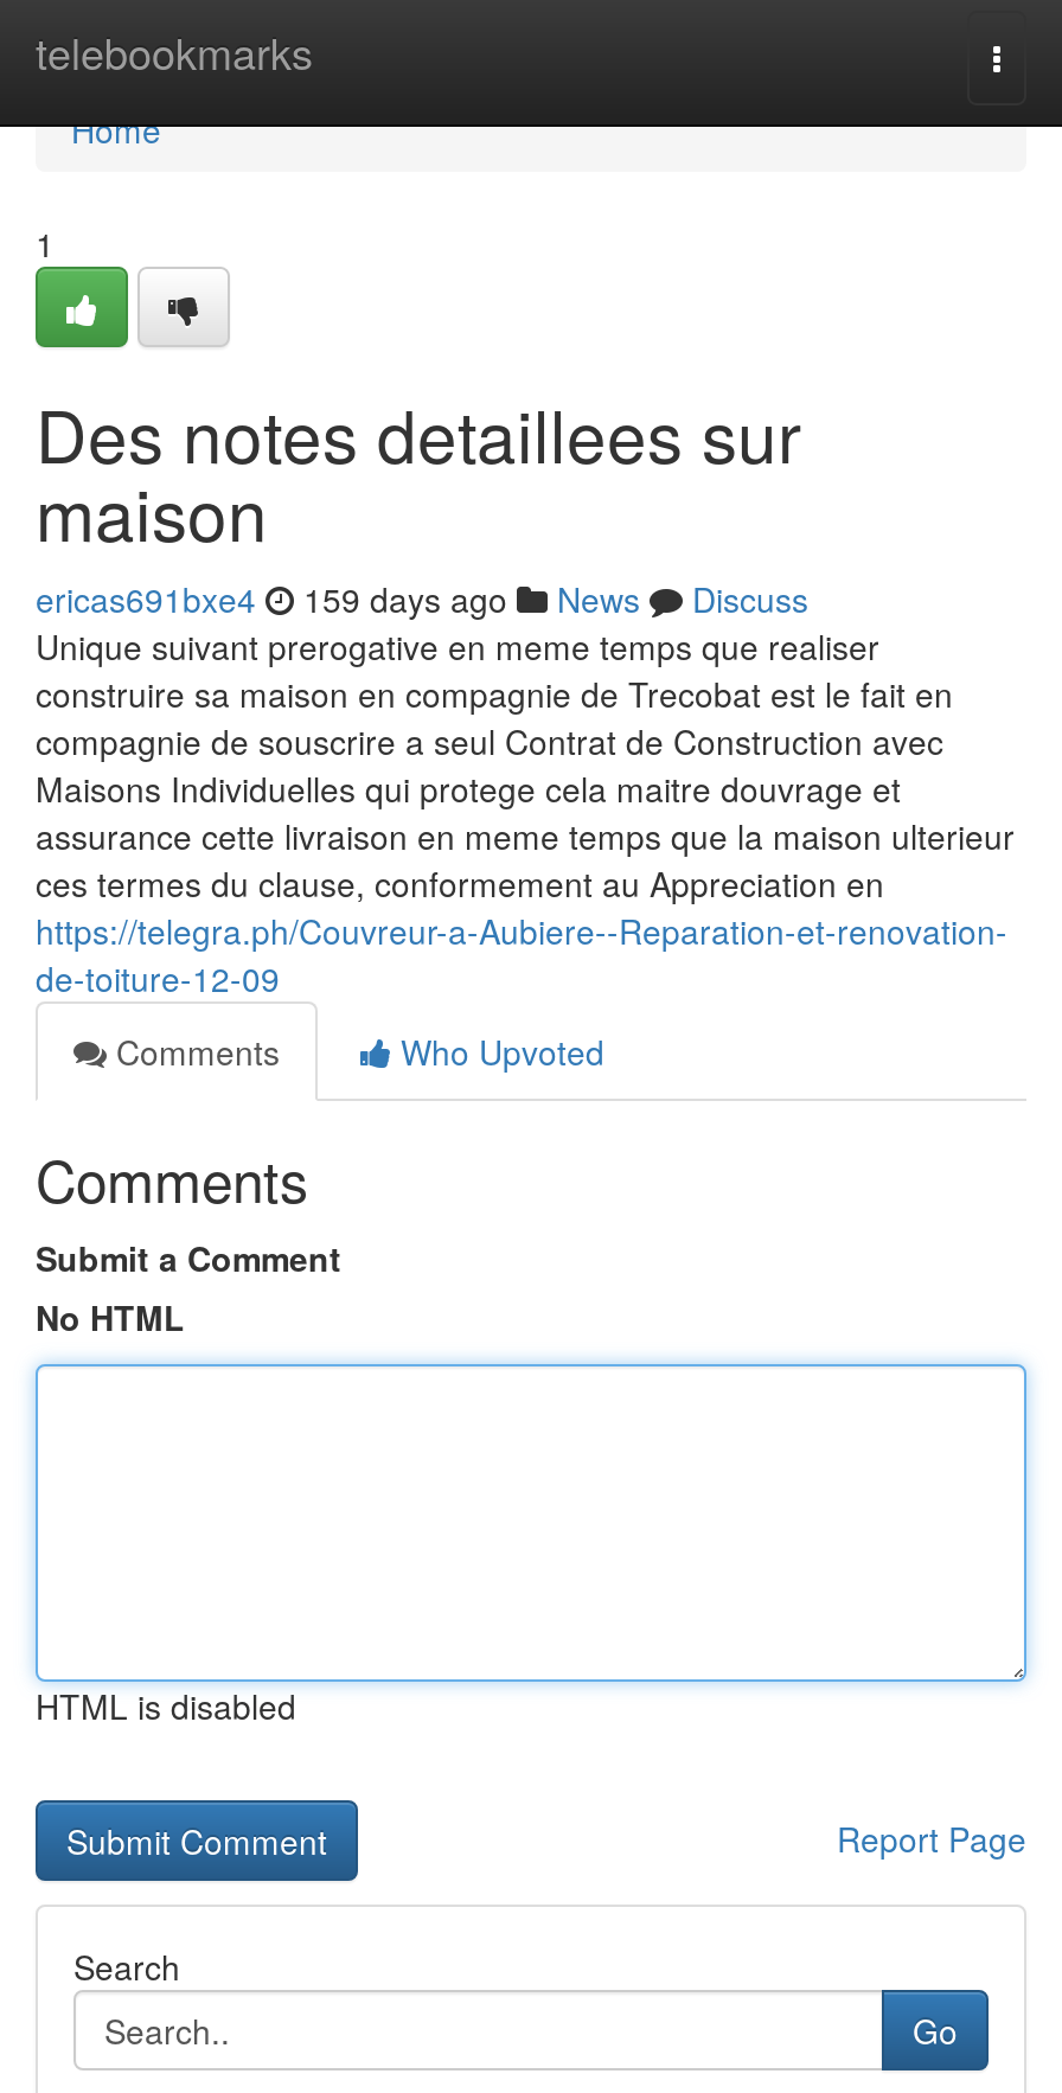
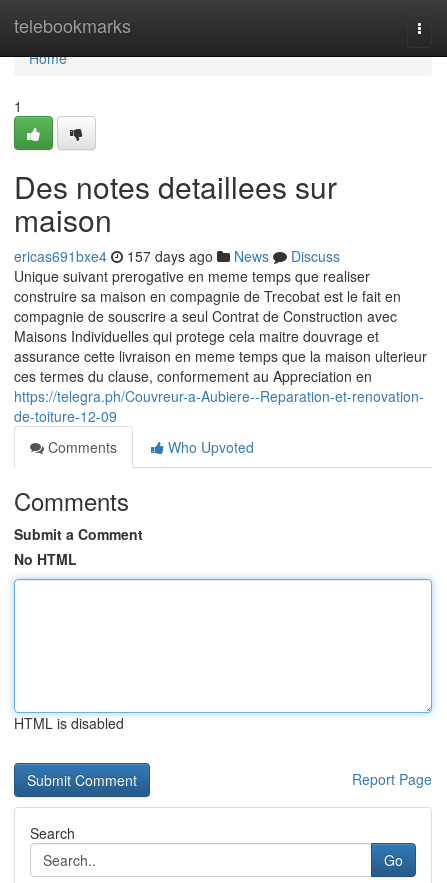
[36,575,808,622] ericas691bxe4 159 days ago News Discuss -> [14,246,340,266] ericas691bxe4 157 days ago News Discuss

